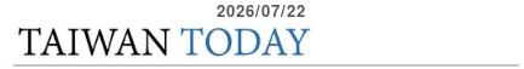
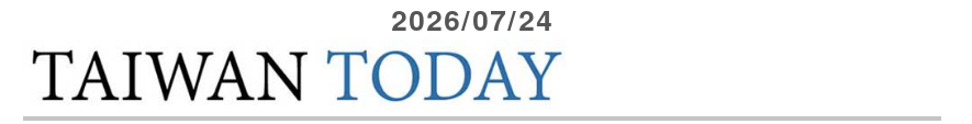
[216,0,306,22] 2026/07/22 -> [391,0,554,40] 2026/07/24

